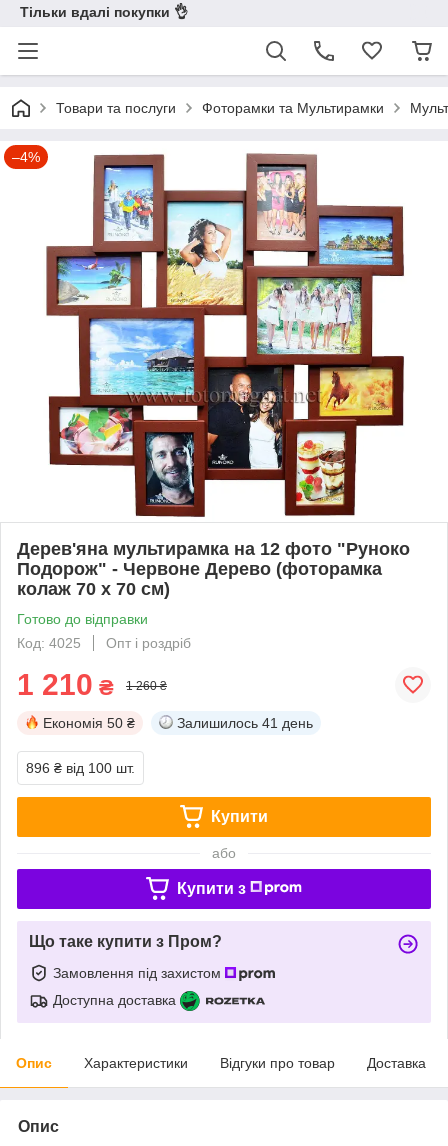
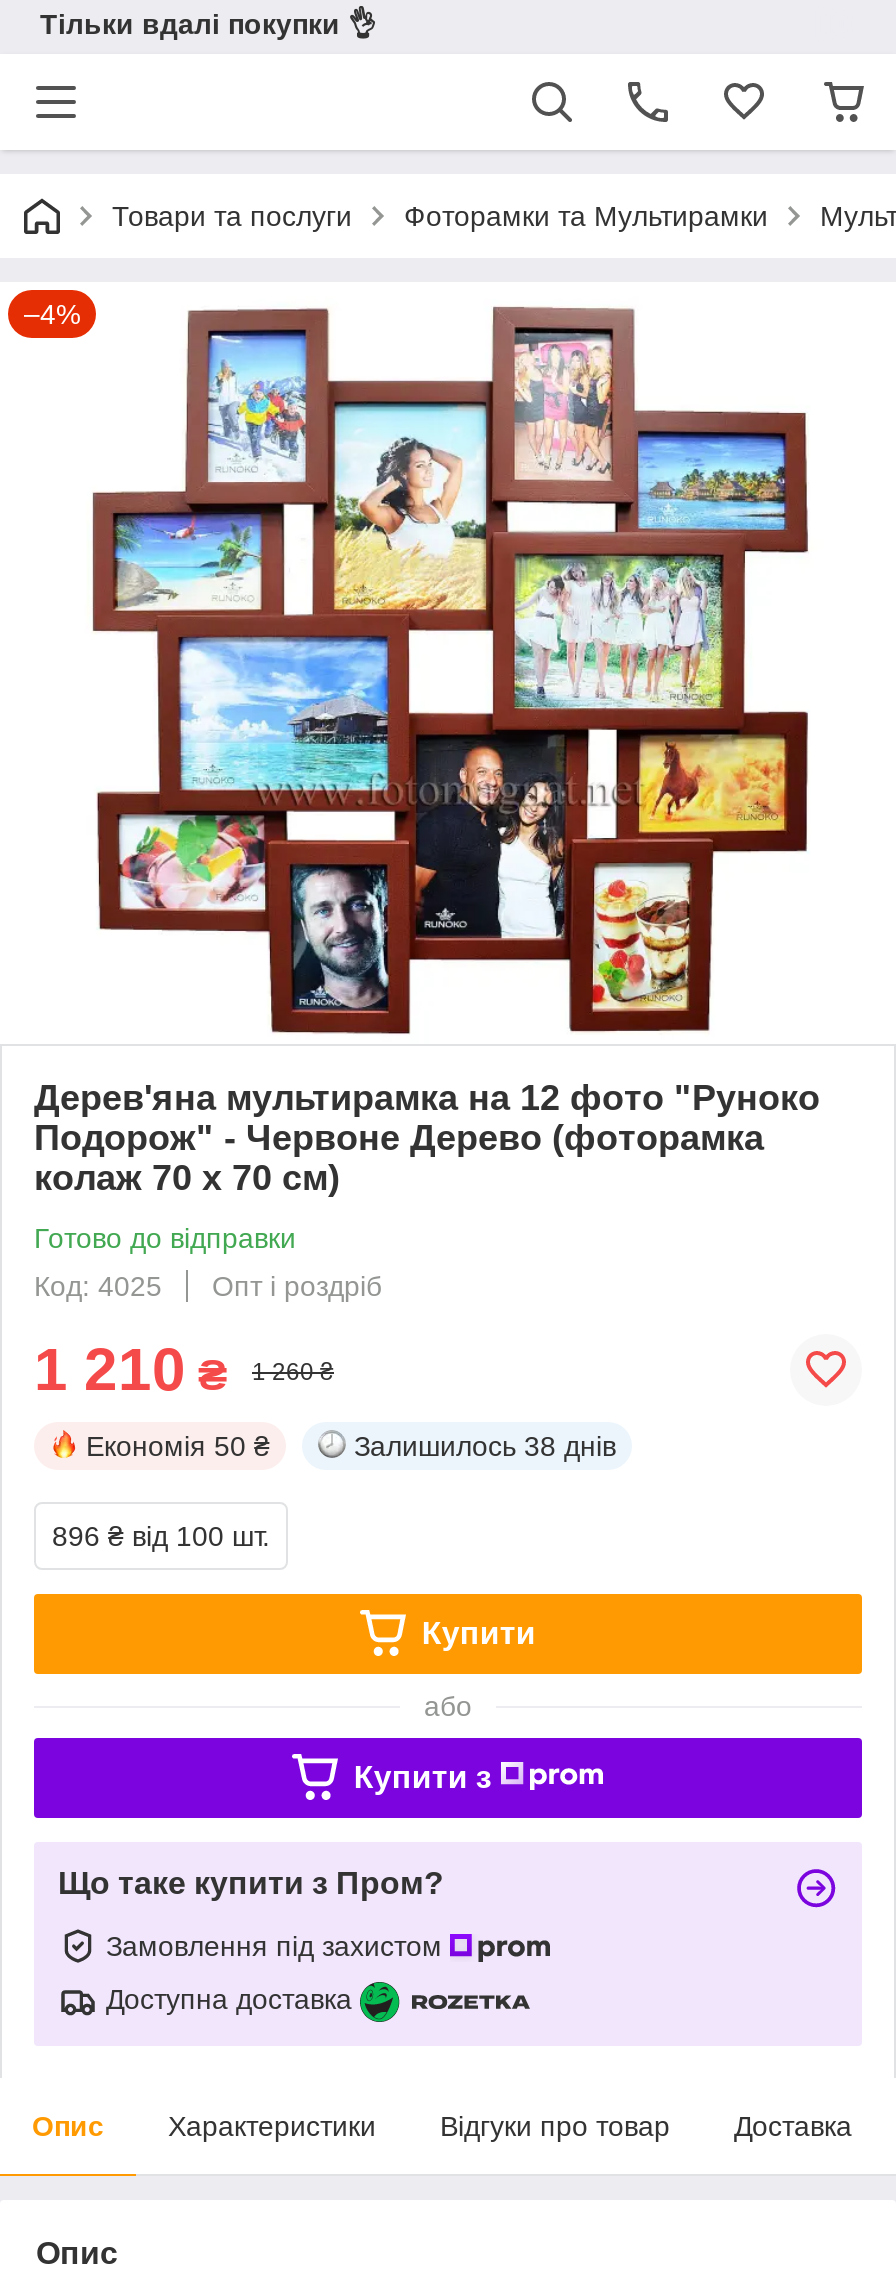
[177,715,313,731] Залишилось 41 день -> [354,1430,616,1462] Залишилось 38 днів

